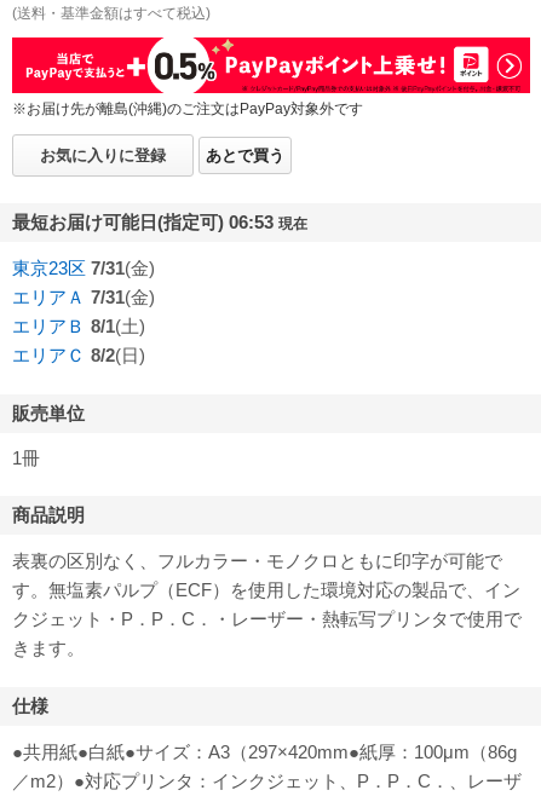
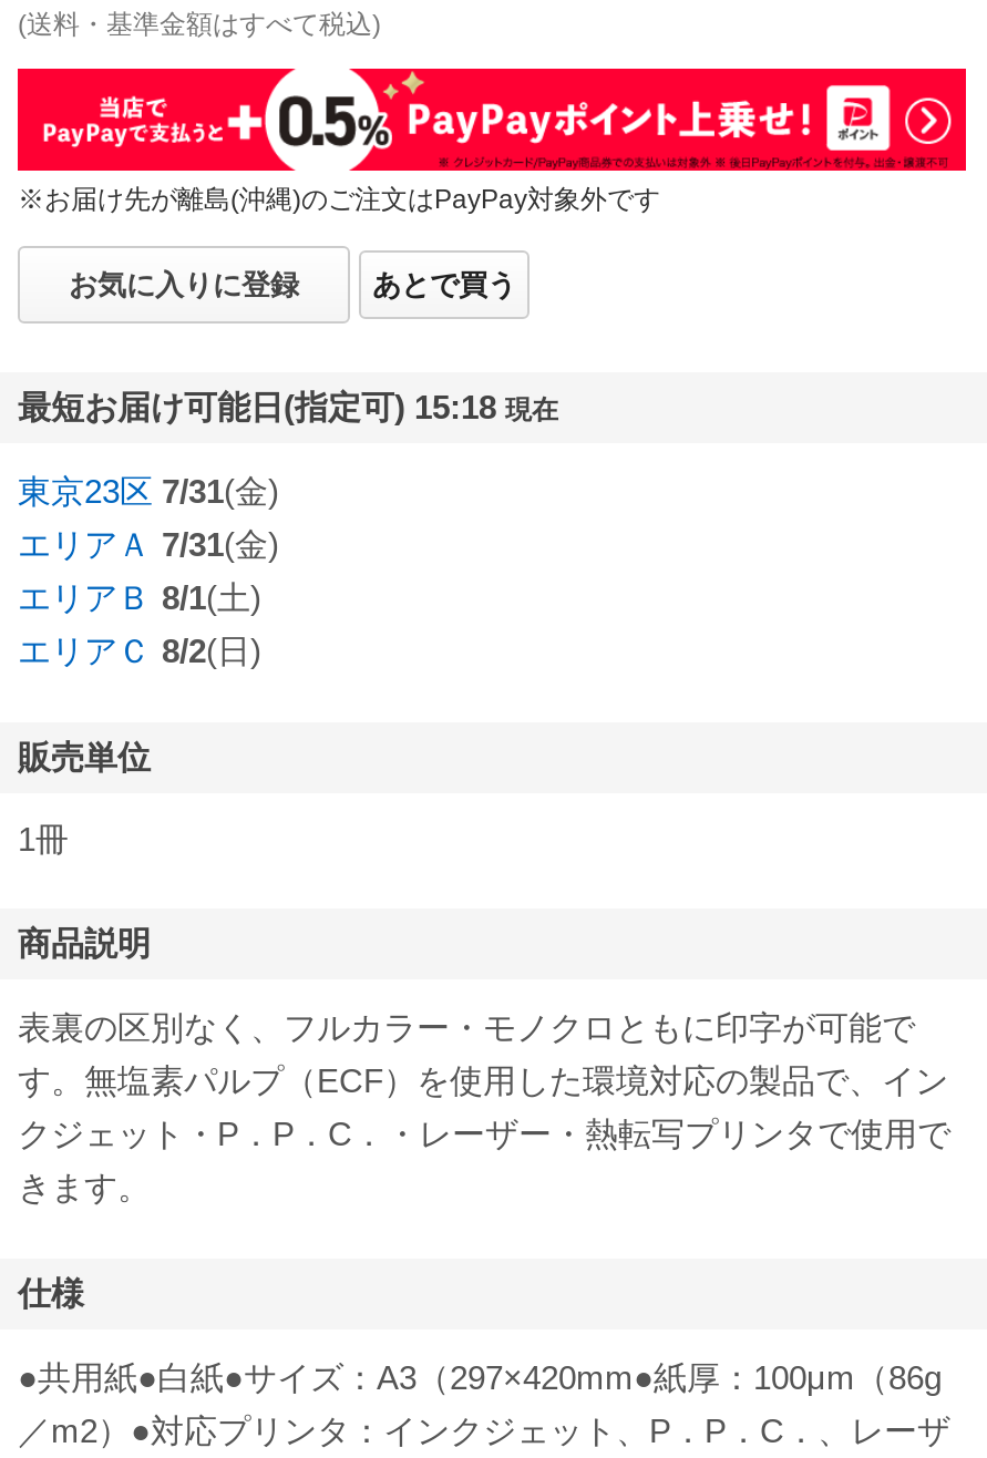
[12,212,307,232] 最短お届け可能日(指定可) 06:53現在 -> [18,388,558,426] 最短お届け可能日(指定可) 15:18現在

